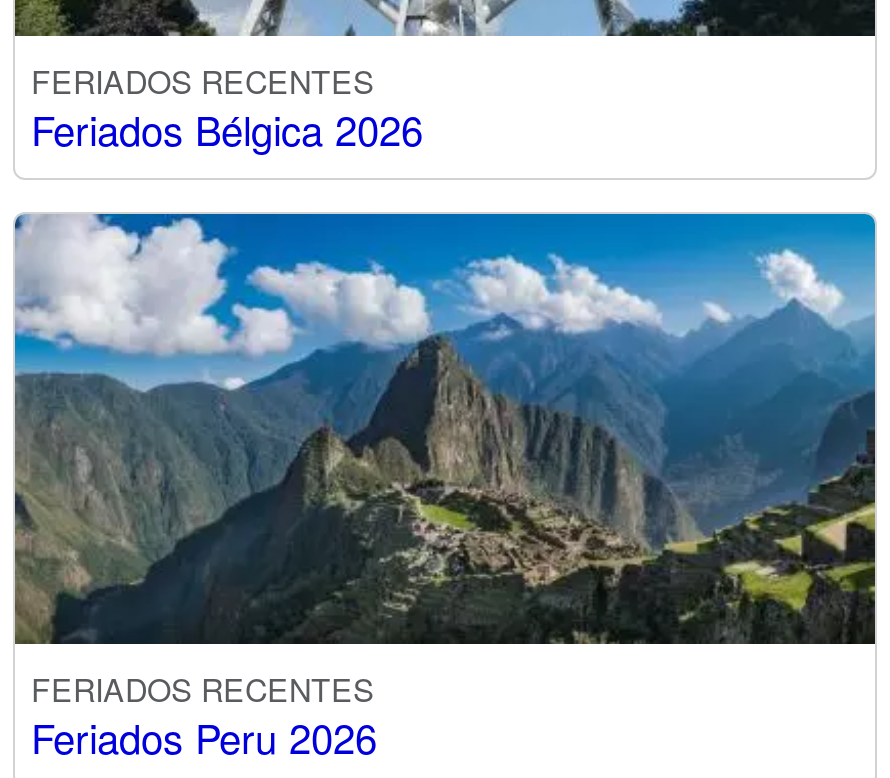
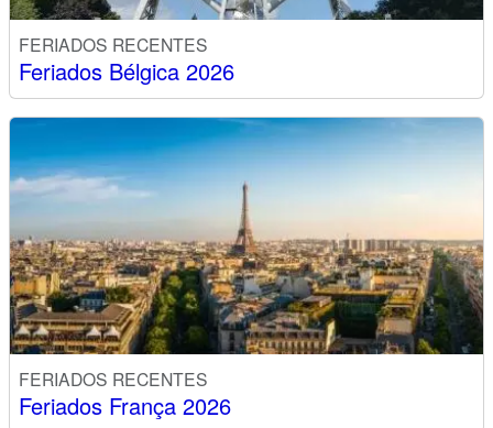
[13,212,877,767] [image] | Feriados Peru 2026 -> [10,117,484,422] [image] | Feriados França 2026

